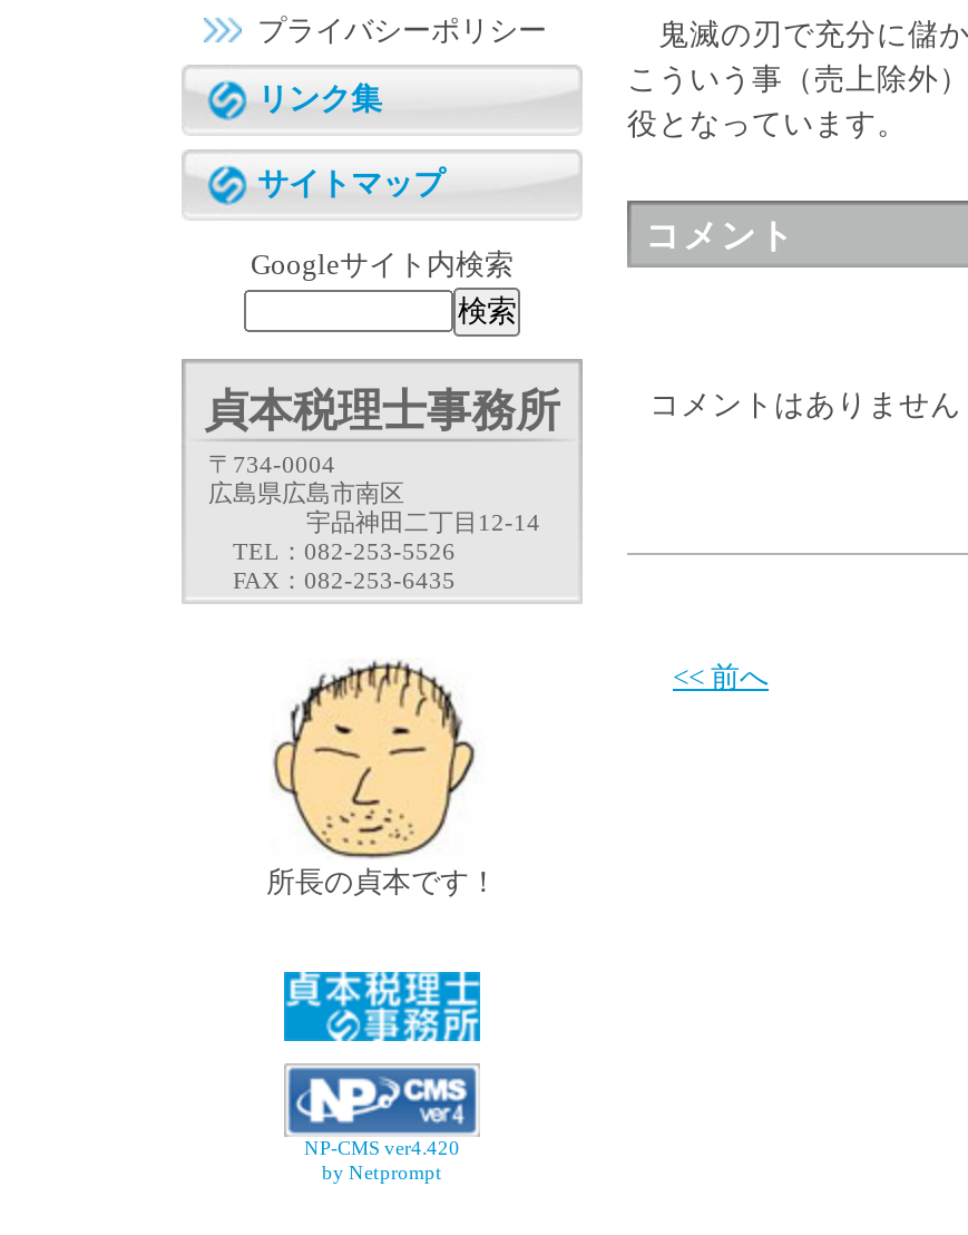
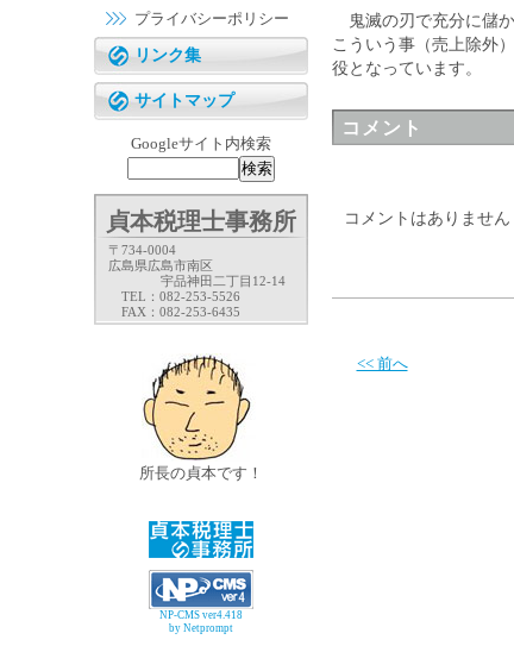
[304,1137,460,1159] NP-CMS ver4.420 -> [159,609,243,621] NP-CMS ver4.418

